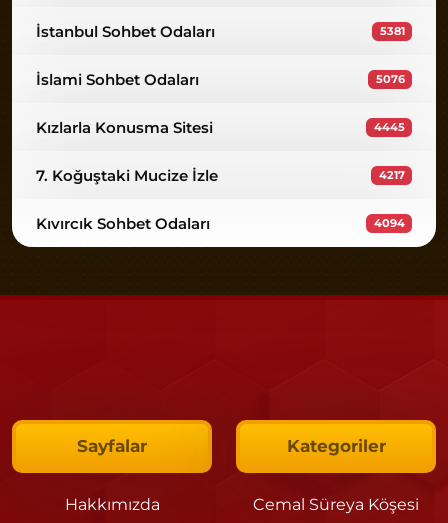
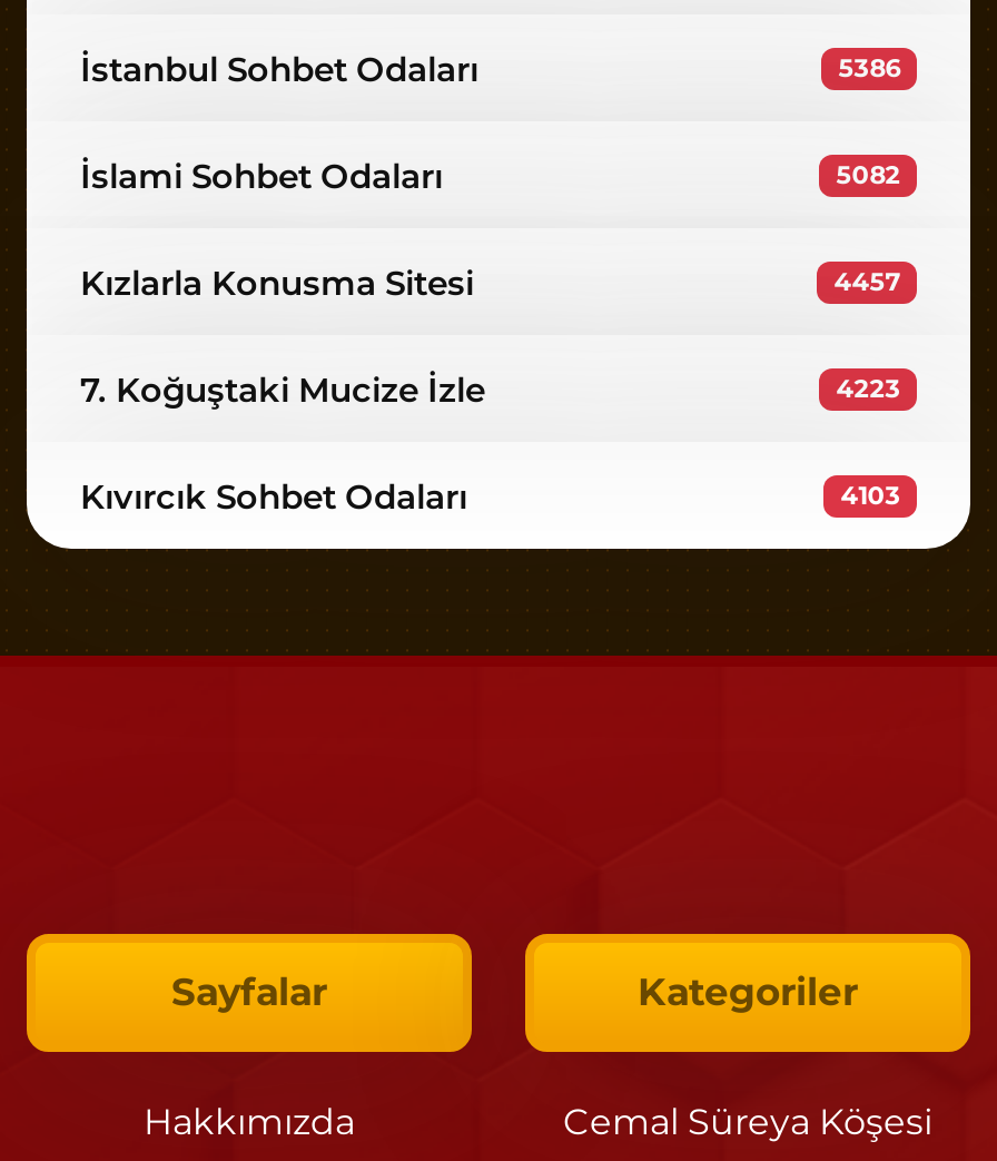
[380,24,405,38] 5381 -> [838,52,901,83] 5386
[376,72,405,86] 5076 -> [836,159,901,190] 5082
[374,120,405,134] 4445 -> [834,266,901,297] 4457
[379,168,405,182] 4217 -> [836,373,901,404] 4223
[374,216,405,230] 4094 -> [841,480,901,511] 4103

